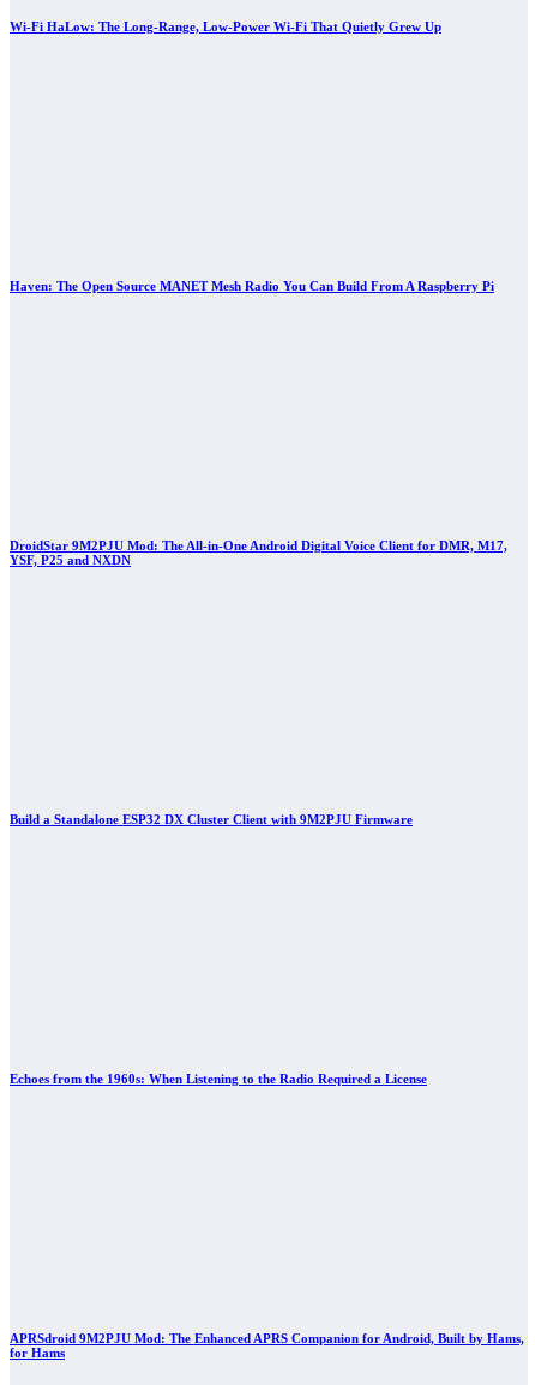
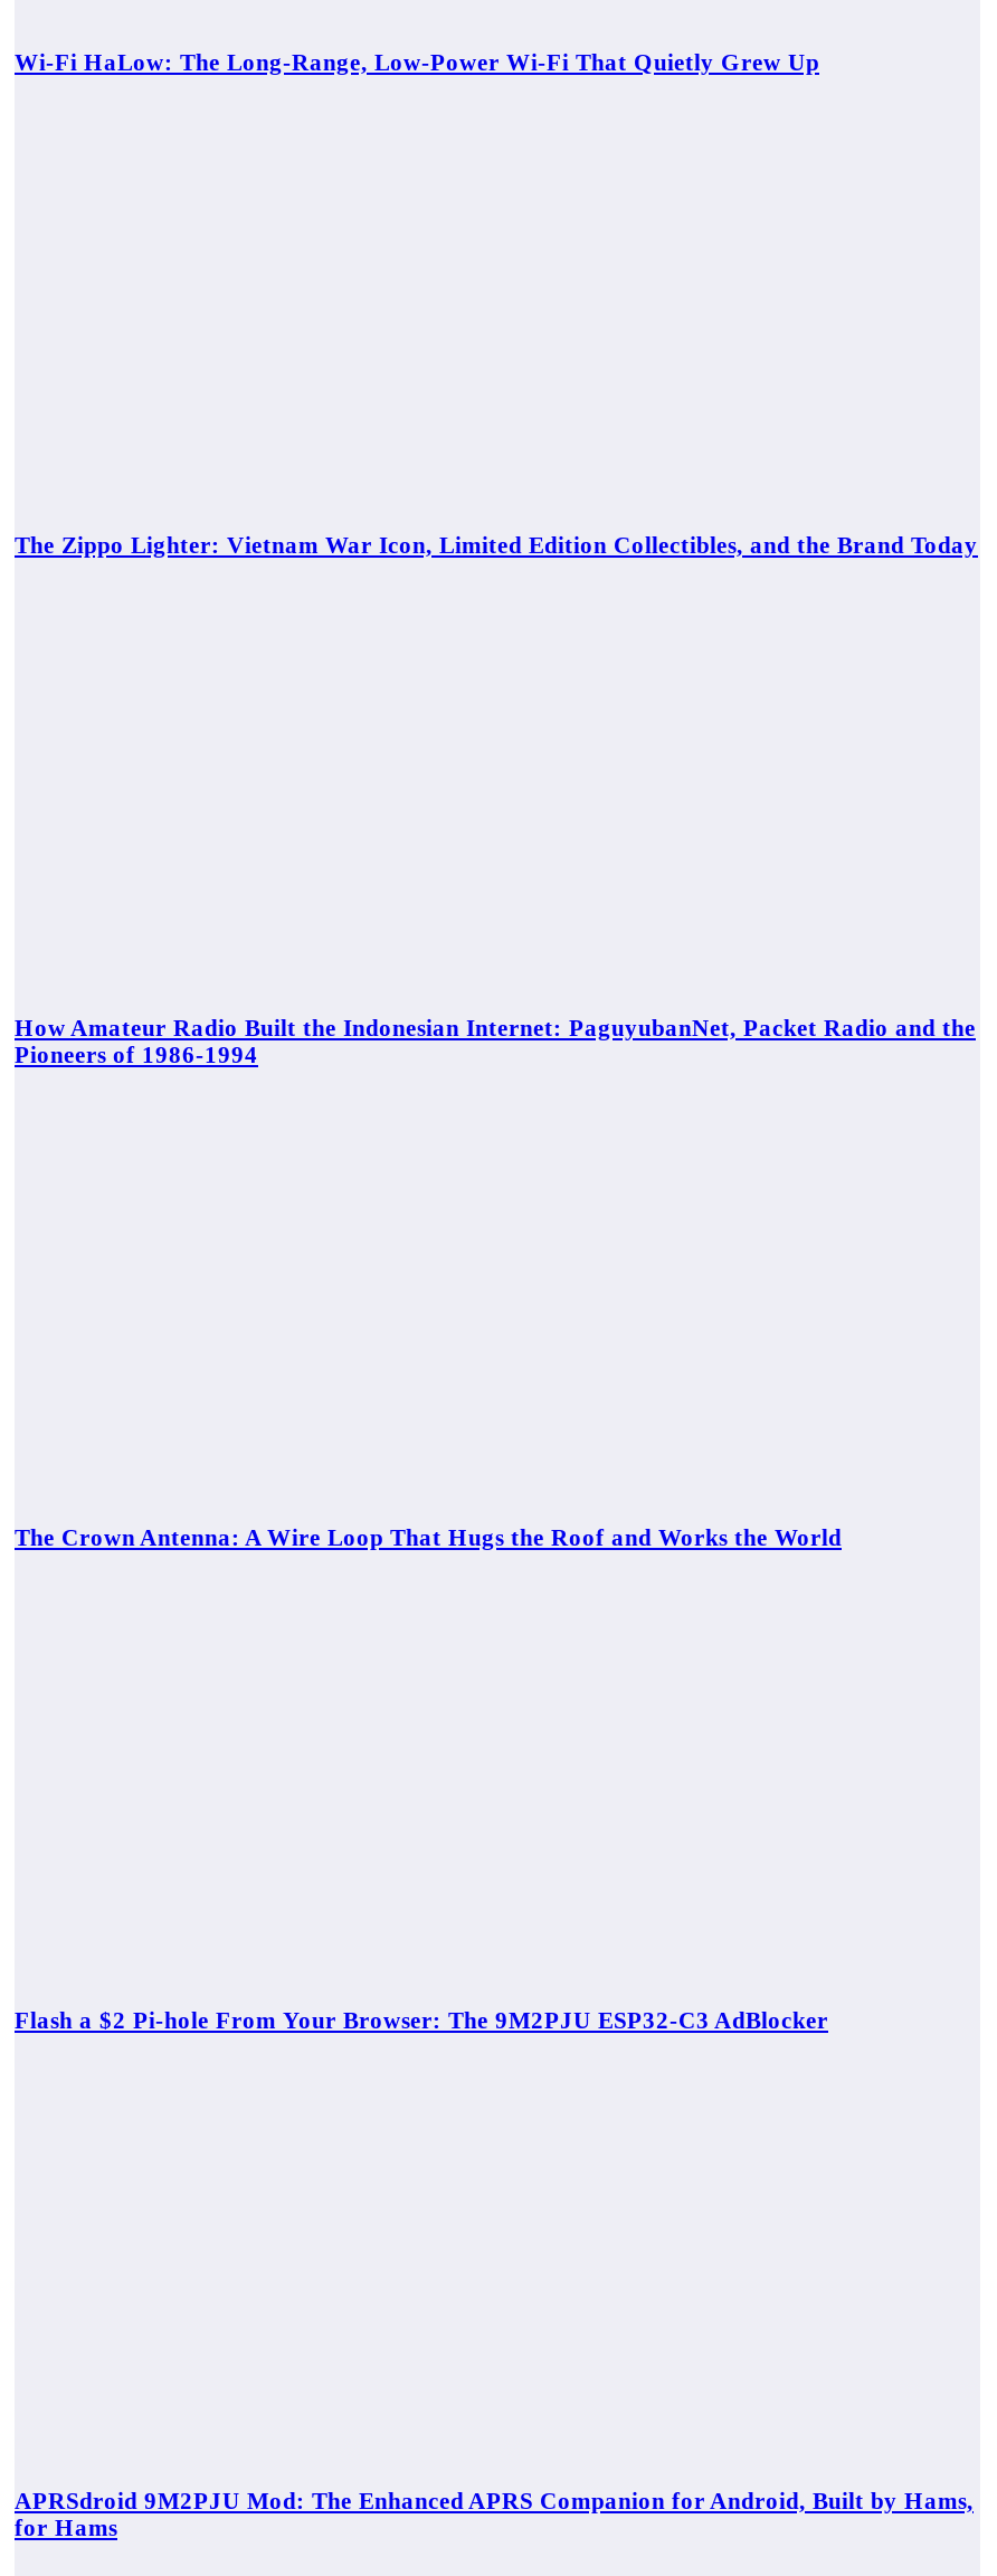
[10,279,494,293] Haven: The Open Source MANET Mesh Radio You Can Build From A Raspberry Pi -> [15,530,978,557] The Zippo Lighter: Vietnam War Icon, Limited Edition Collectibles, and the Brand Today
[10,538,507,567] DroidStar 9M2PJU Mod: The All-in-One Android Digital Voice Client for DMR, M17, | YSF, P25 and NXDN -> [15,1013,976,1067] How Amateur Radio Built the Indonesian Internet: PaguyubanNet, Packet Radio and the | Pioneers of 1986-1994
[10,812,413,827] Build a Standalone ESP32 DX Cluster Client with 9M2PJU Firmware -> [15,1522,842,1549] The Crown Antenna: A Wire Loop That Hugs the Roof and Works the World
[10,1071,427,1086] Echoes from the 1960s: When Listening to the Radio Required a License -> [15,2005,828,2032] Flash a $2 Pi-hole From Your Browser: The 9M2PJU ESP32-C3 AdBlocker

